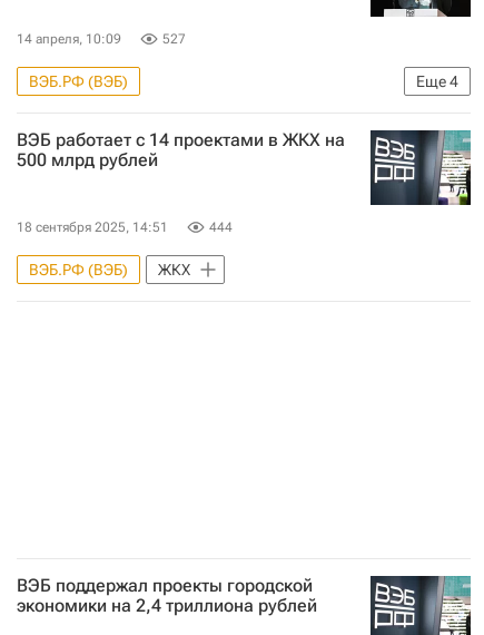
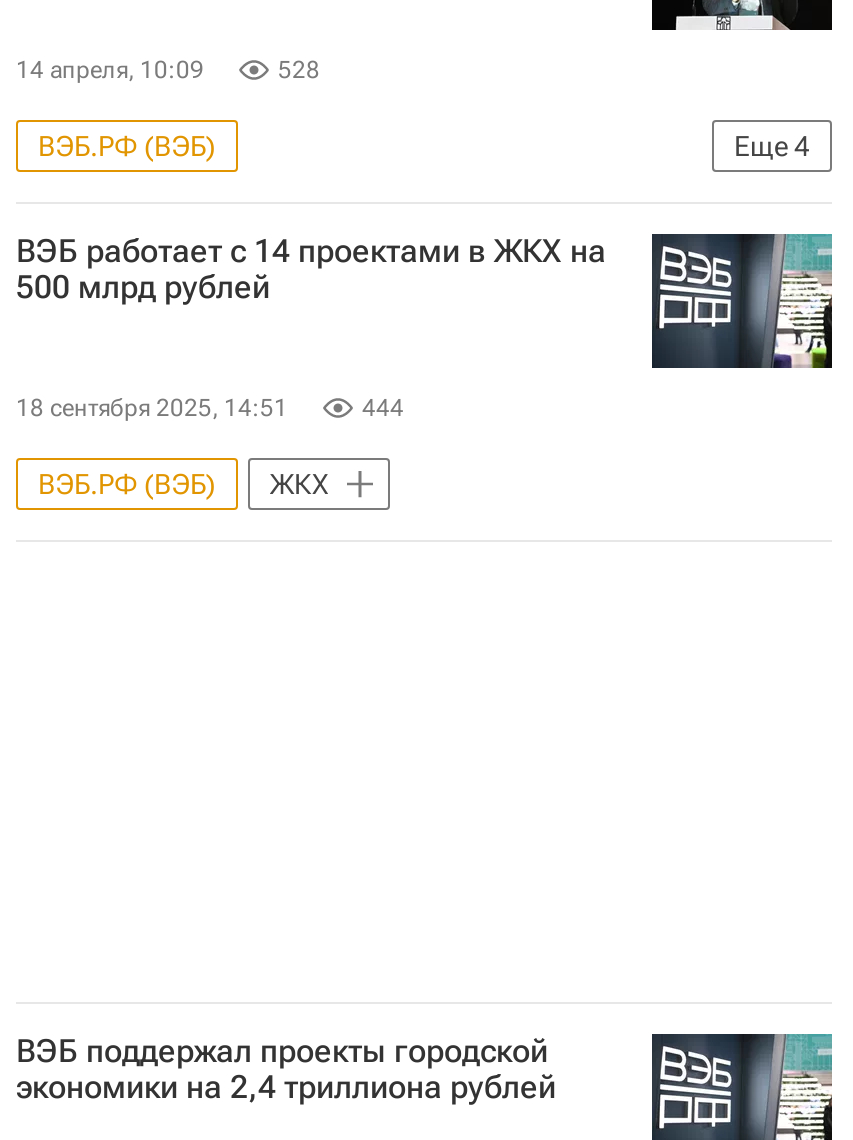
[162,31,186,46] 527 -> [278,55,320,83] 528

